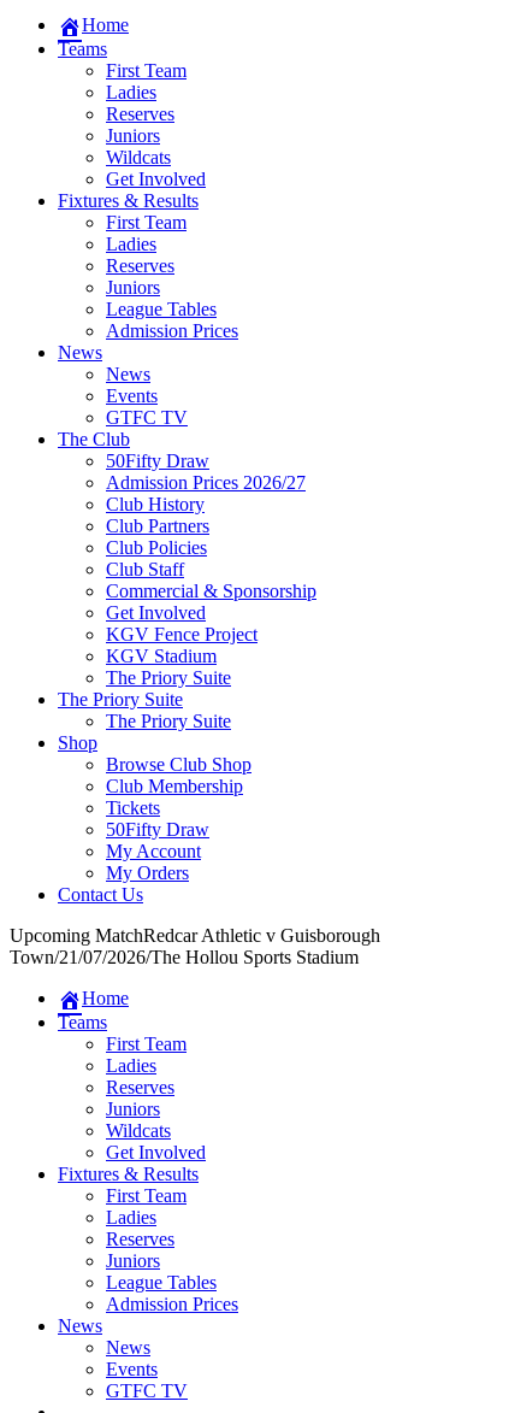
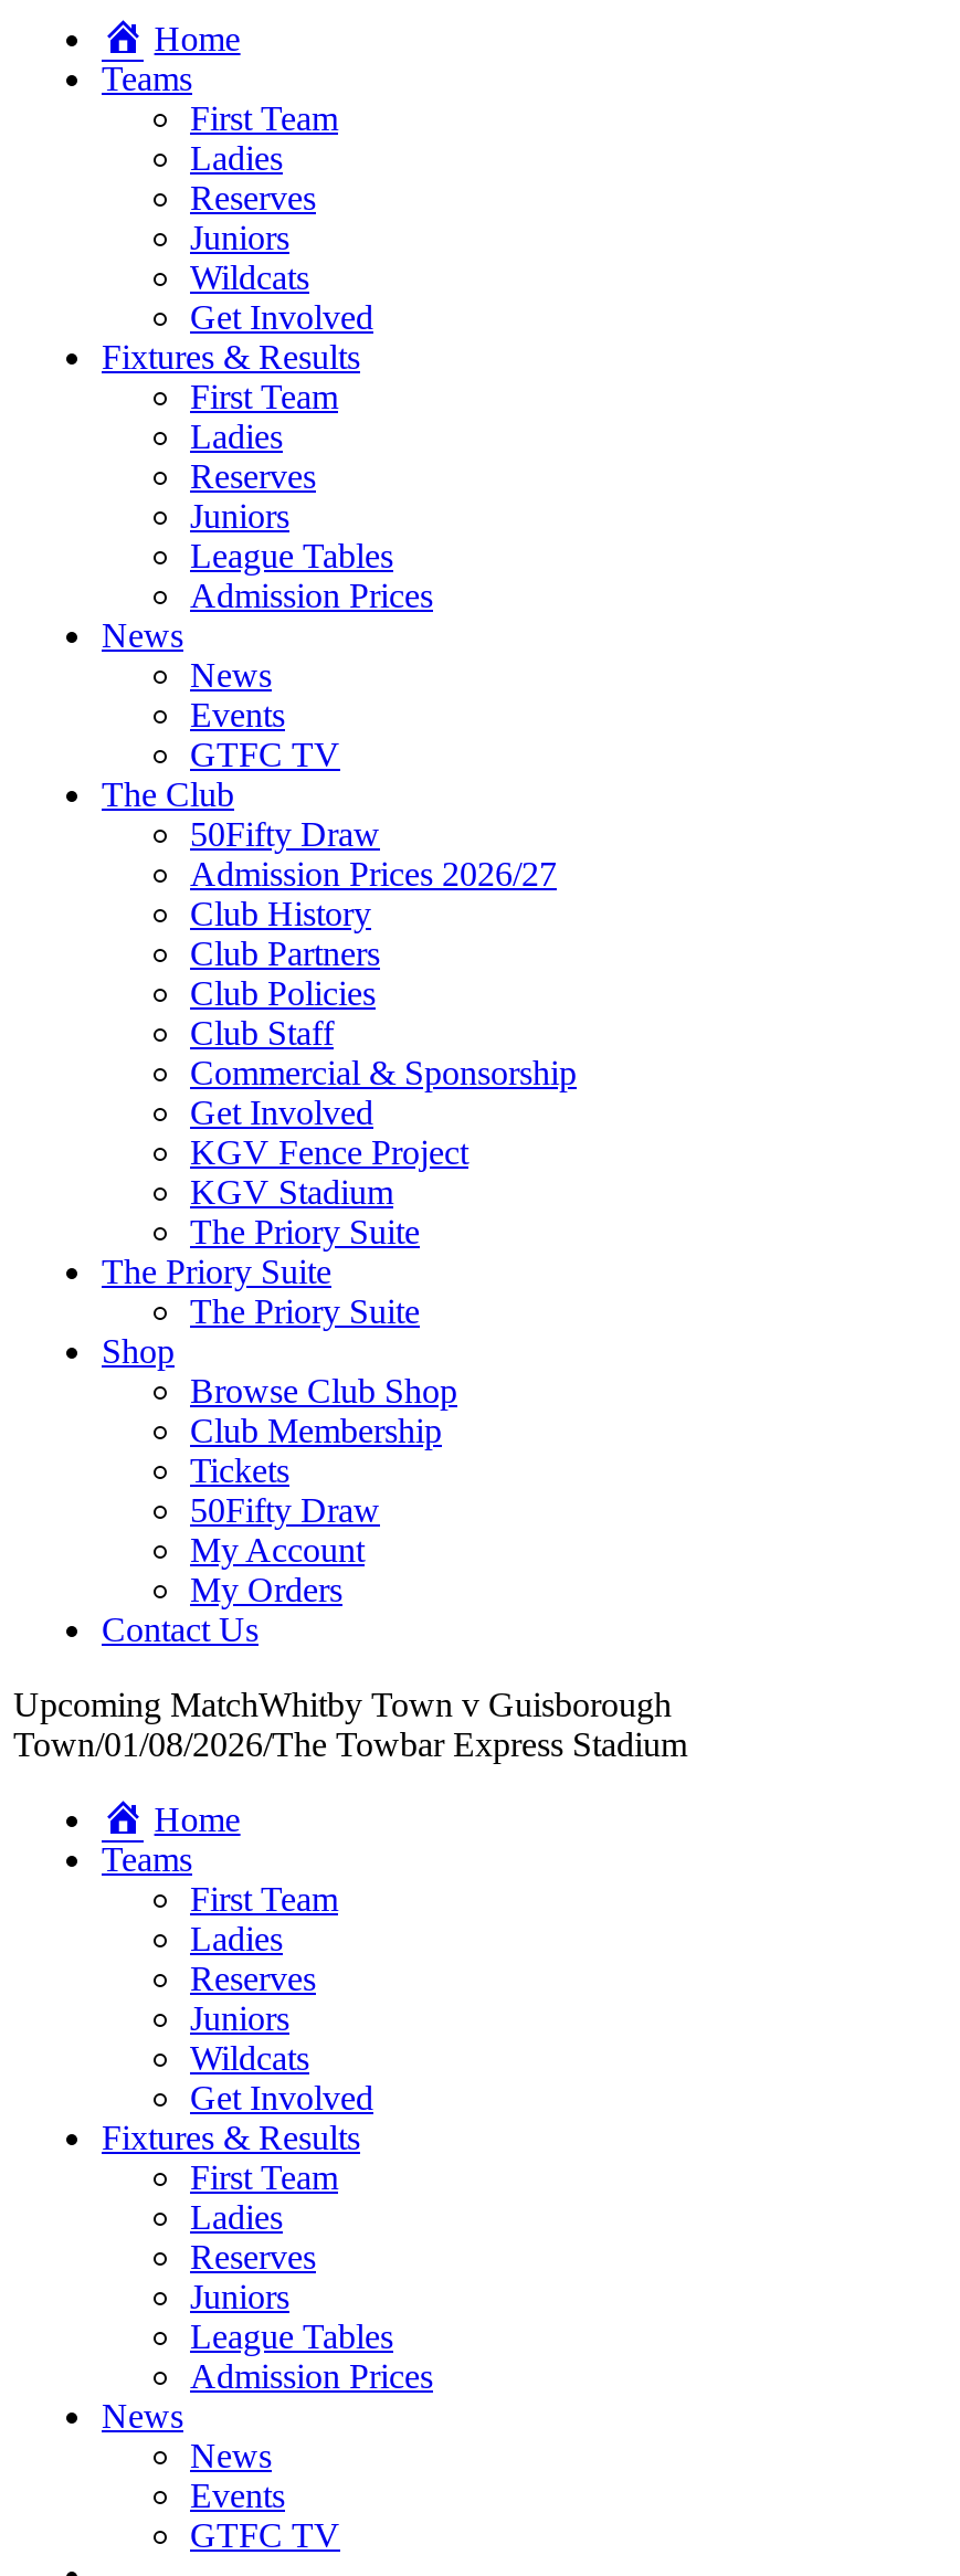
[10,925,380,946] Upcoming MatchRedcar Athletic v Guisborough -> [13,1686,672,1723] Upcoming MatchWhitby Town v Guisborough
[10,947,359,967] Town/21/07/2026/The Hollou Sports Stadium -> [13,1725,687,1763] Town/01/08/2026/The Towbar Express Stadium

